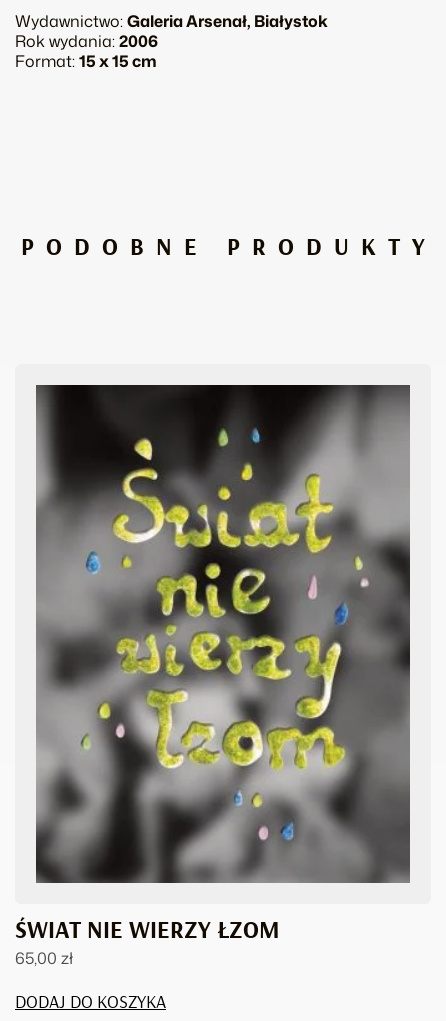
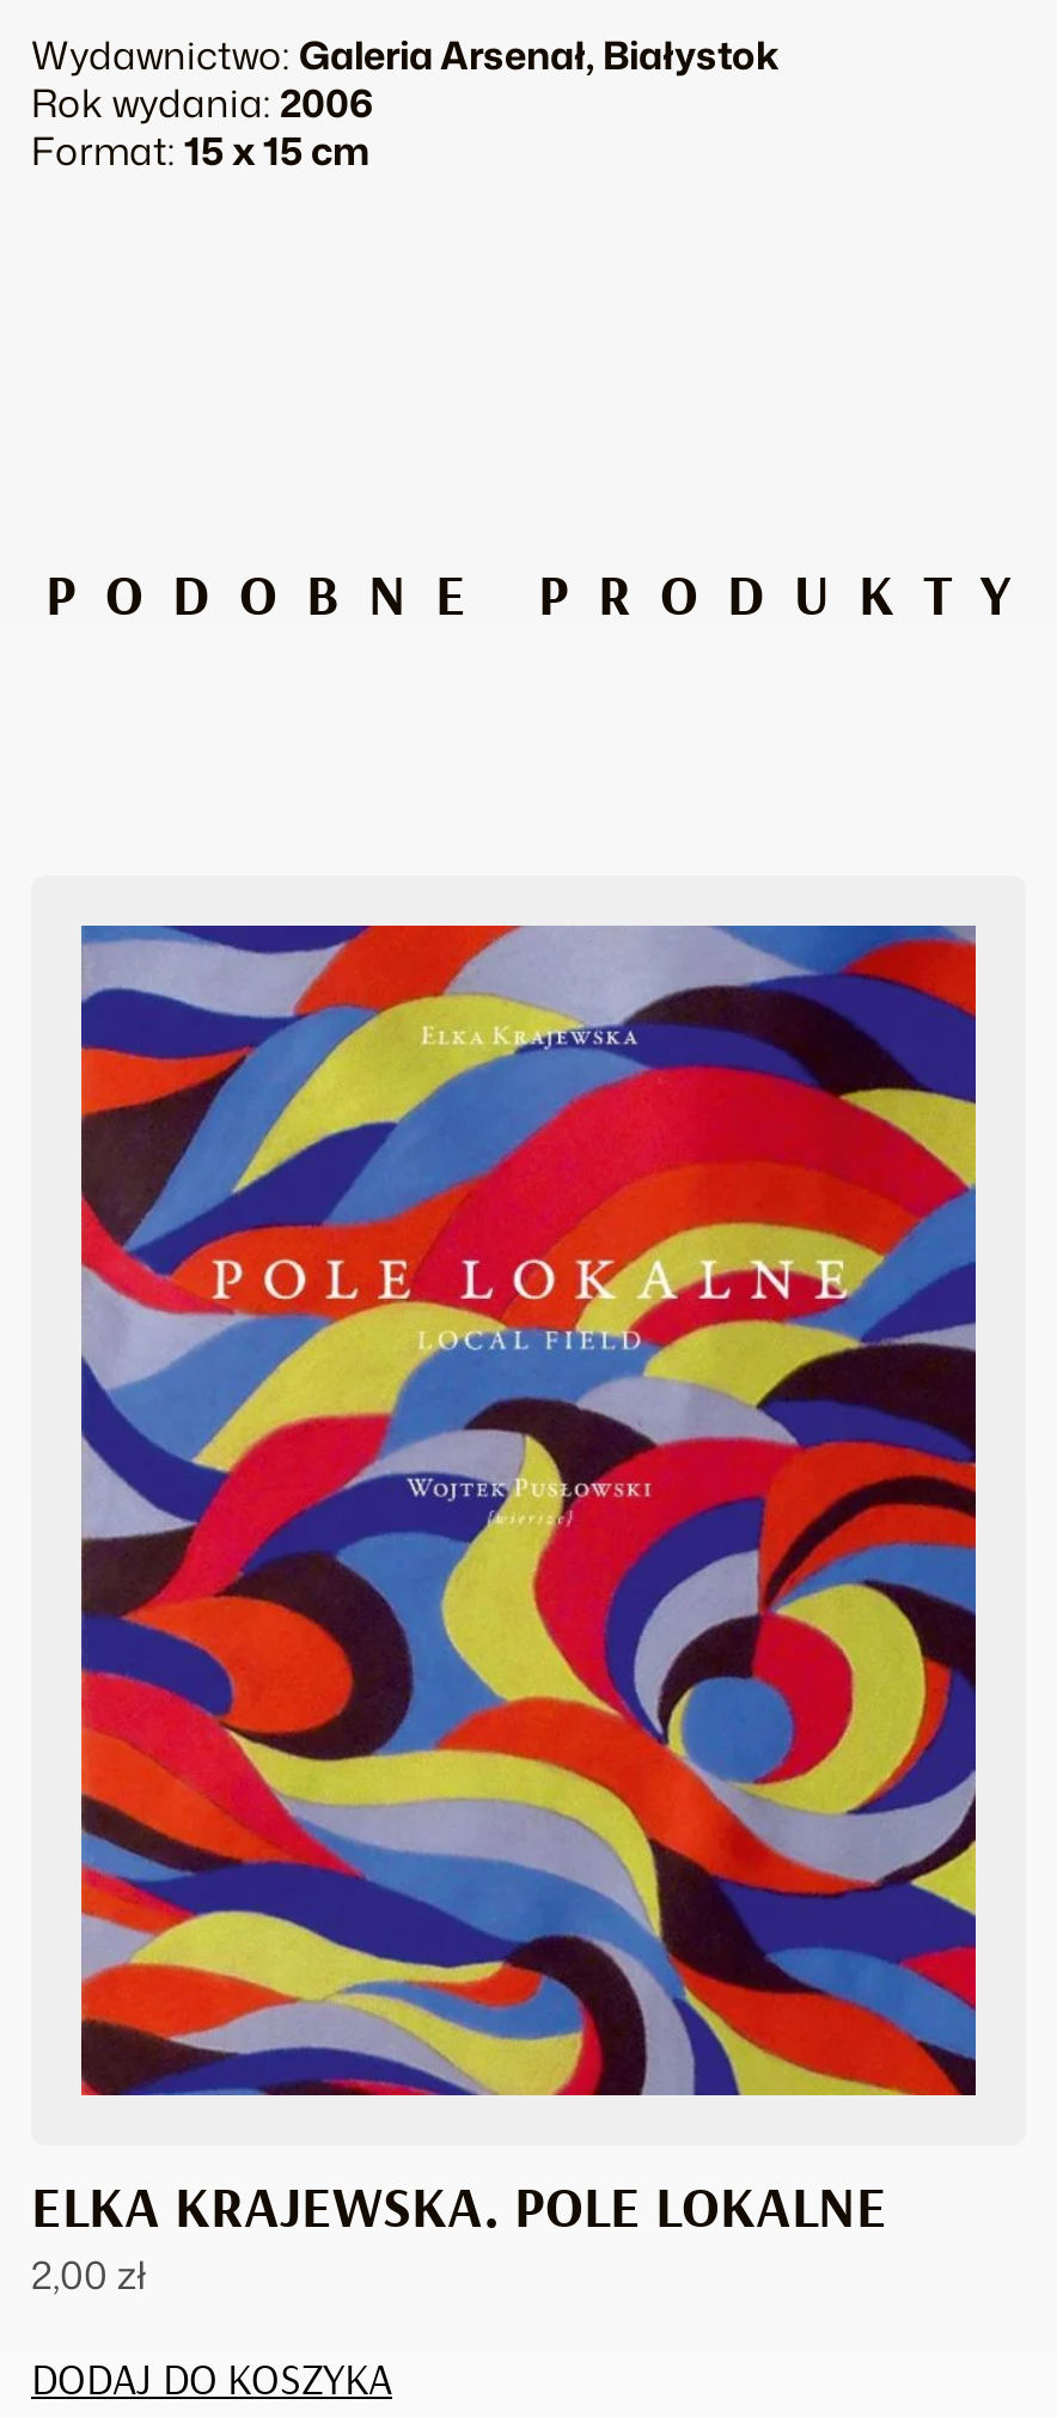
[15,384,411,969] [image] | ŚWIAT NIE WIERZY ŁZOM | 65,00 zł -> [31,923,978,2301] [image] | ELKA KRAJEWSKA. POLE LOKALNE | 2,00 zł

